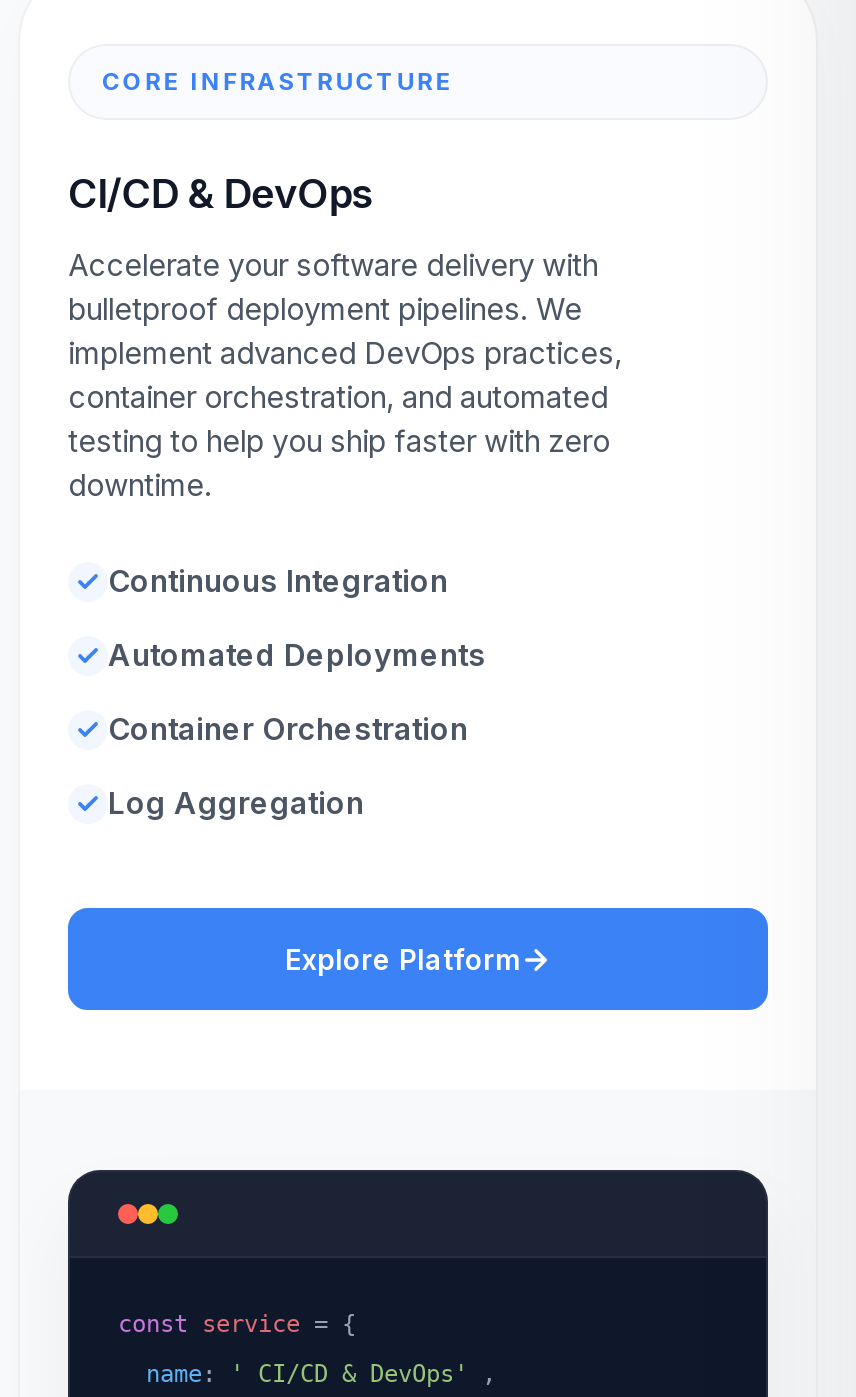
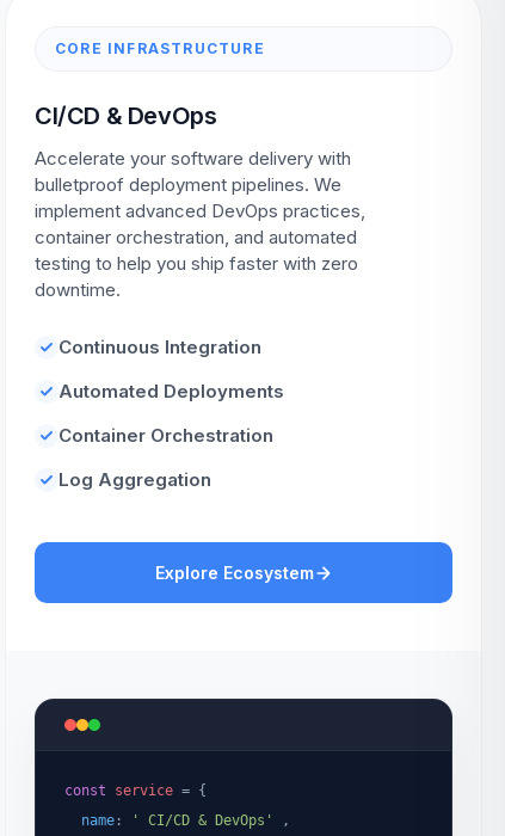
[285,942,519,976] Explore Platform -> [155,563,313,583] Explore Ecosystem

